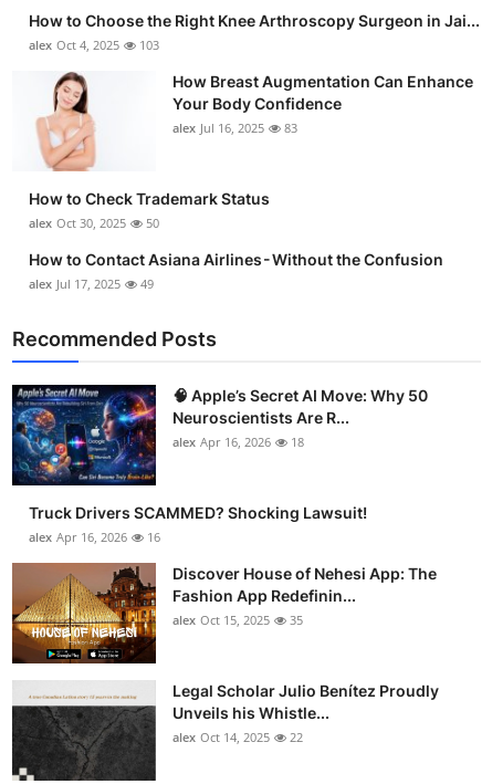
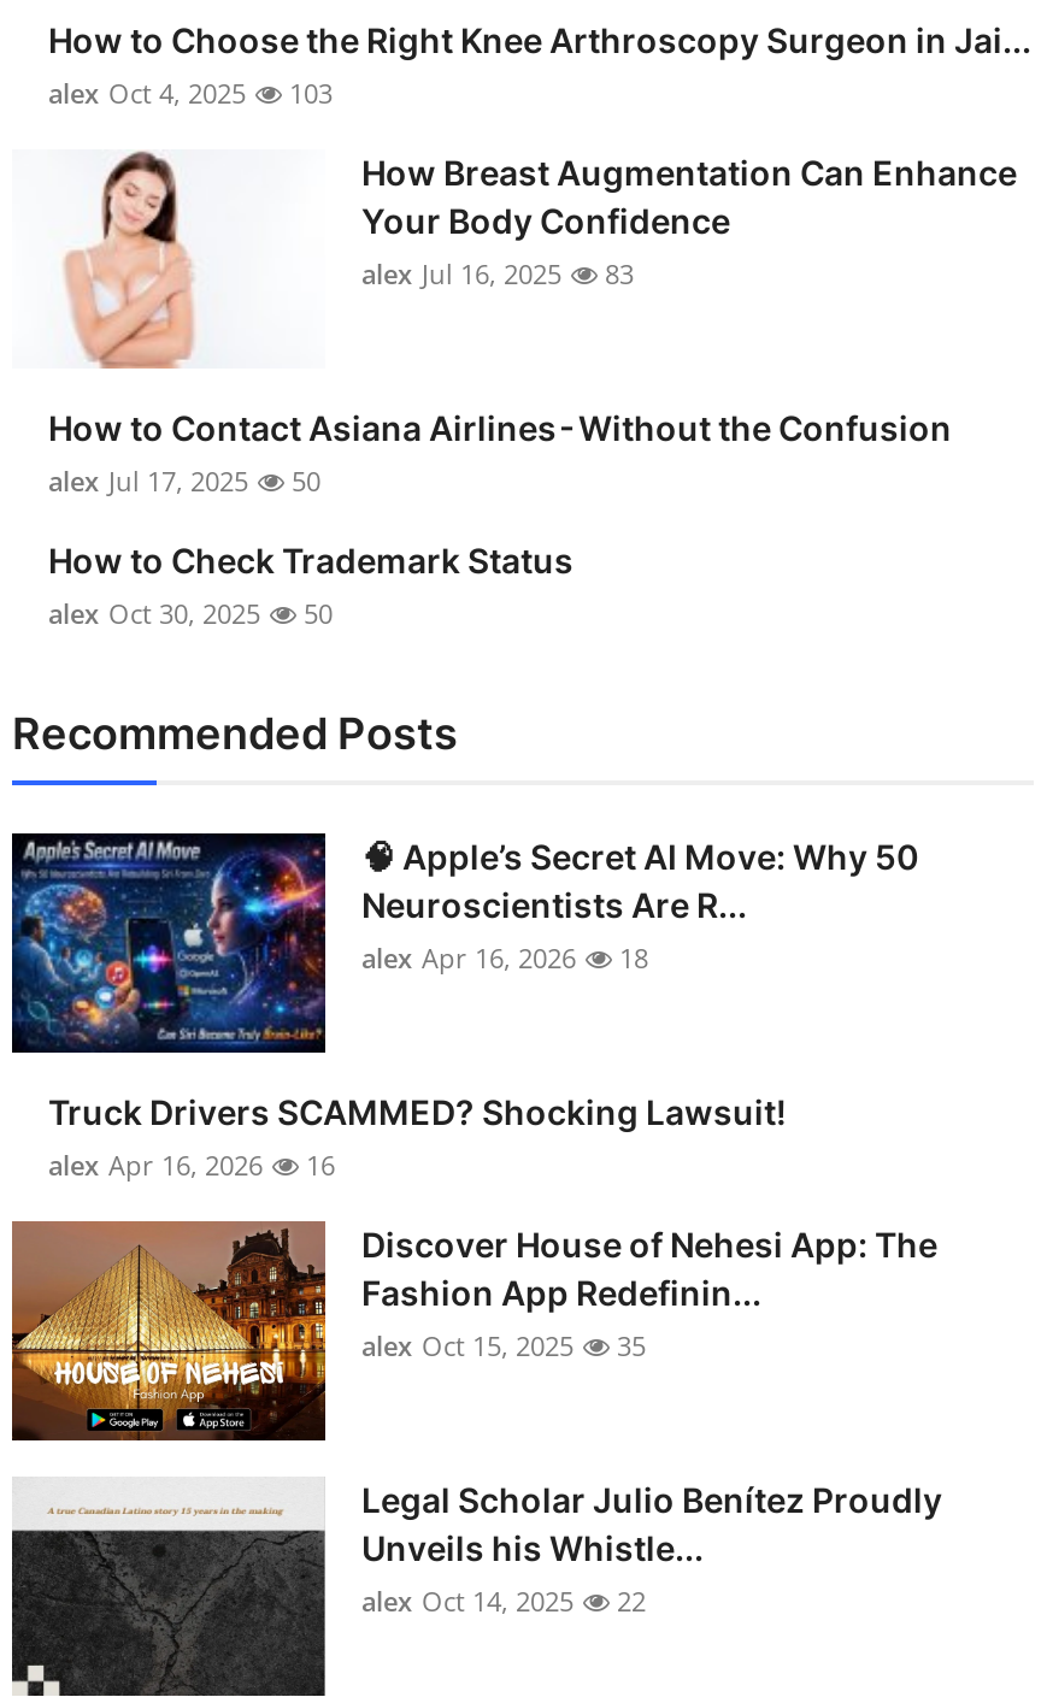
none -> [284,462,320,498] 50
moved [29,189,270,231] -> [48,539,574,630]: How to Check Trademark Status | alex Oct 30, 2025 | 50
moved [29,250,443,292] -> [48,406,952,498]: How to Contact Asiana Airlines - Without the Confusion | alex Jul 17, 2025
[137,275,154,292] 49 -> none

